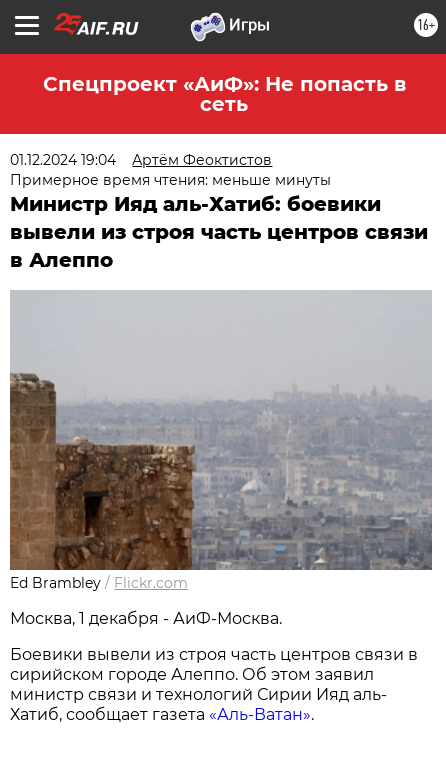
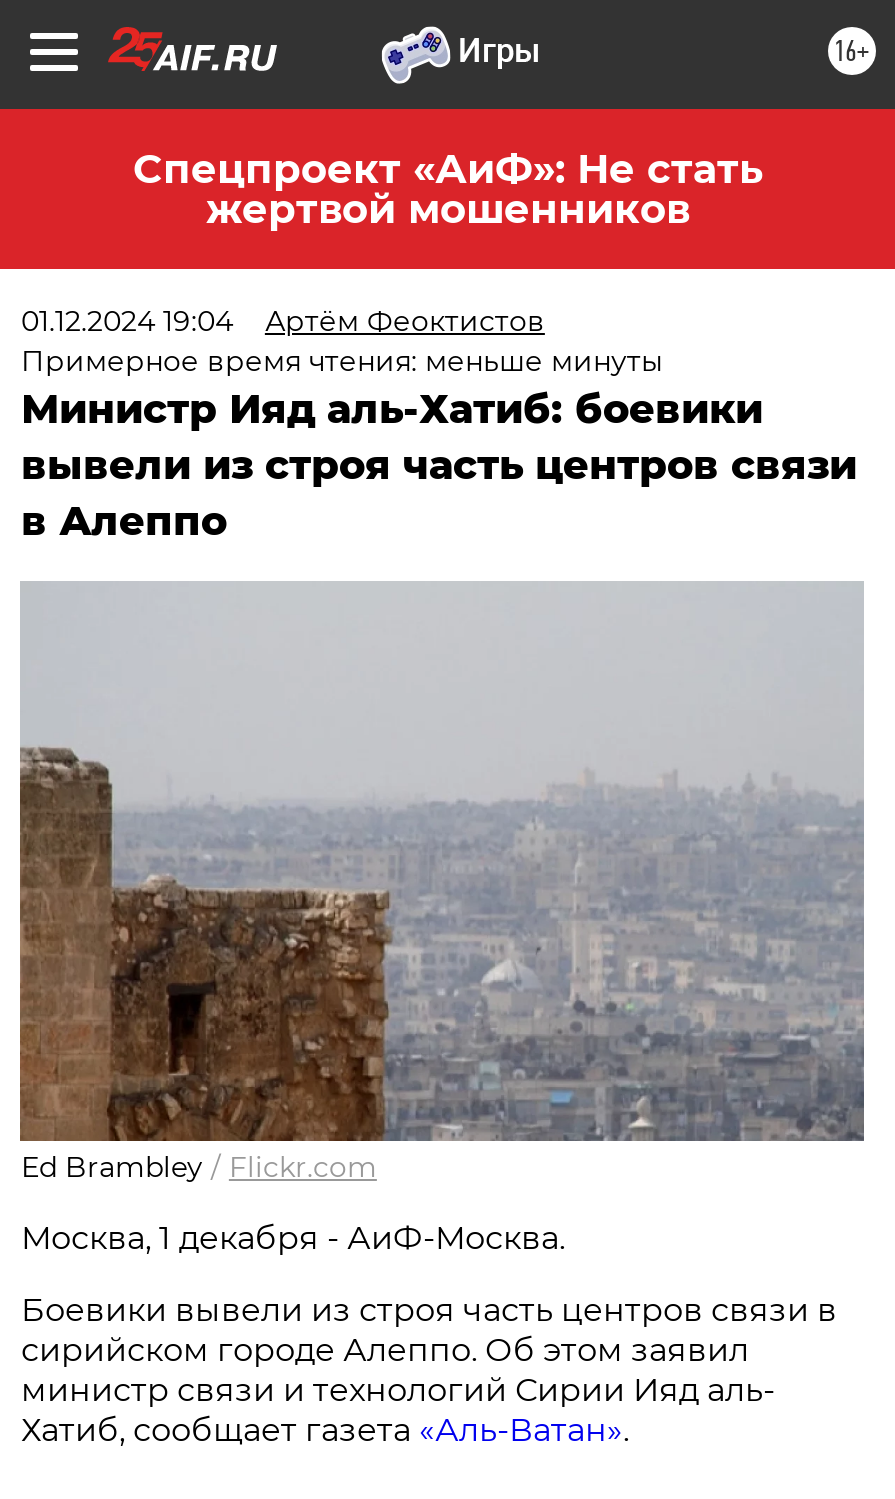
[42,72,405,116] Спецпроект «АиФ»: Не попасть в | сеть -> [133,145,763,233] Спецпроект «АиФ»: Не стать | жертвой мошенников

